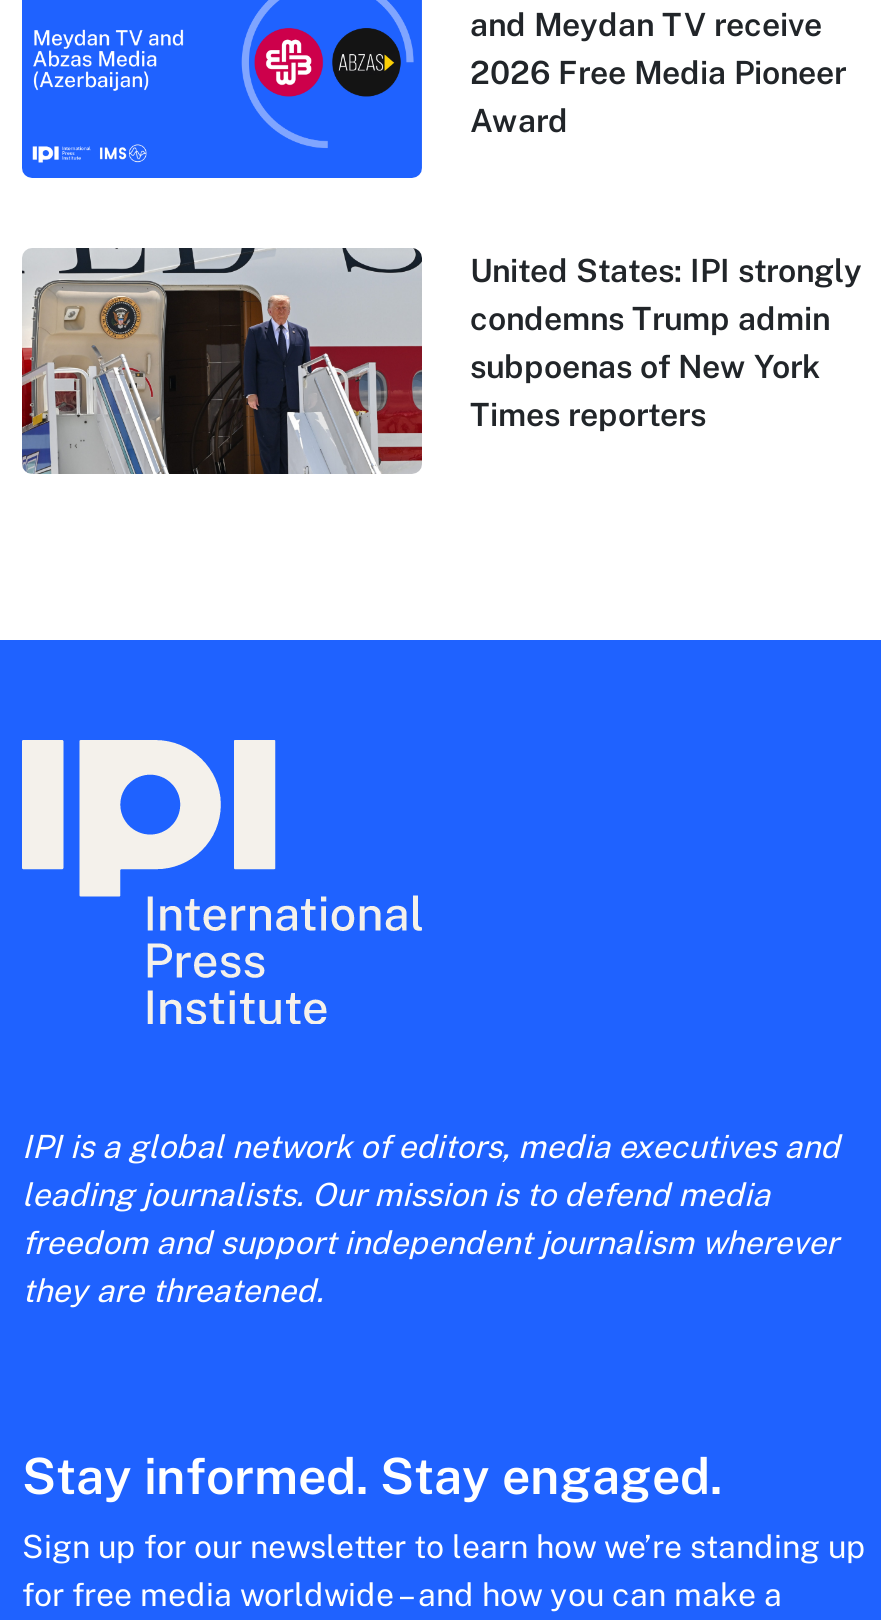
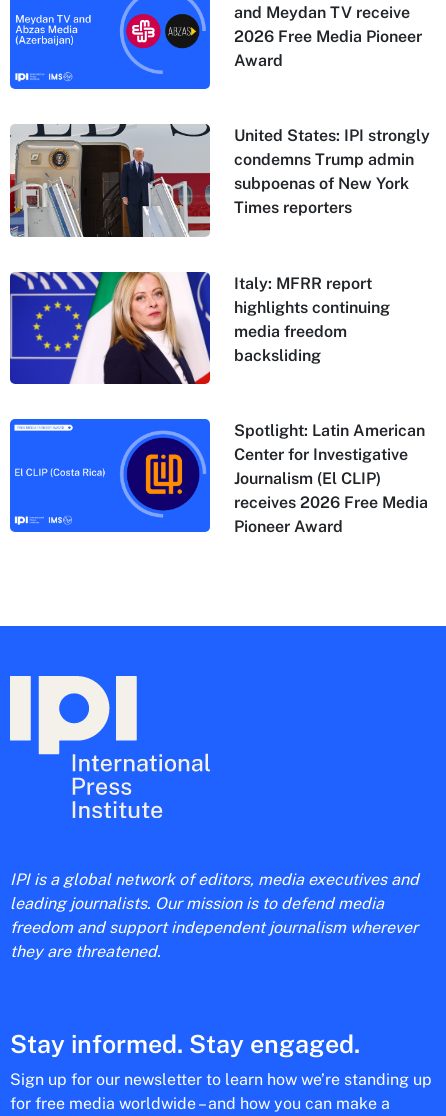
none -> [9,271,390,395] [image] | Italy: MFRR report | highlights continuing | media freedom | backsliding
none -> [9,418,428,543] [image] | Spotlight: Latin American | Center for Investigative | Journalism (El CLIP) | receives 2026 Free Media | Pioneer Award

